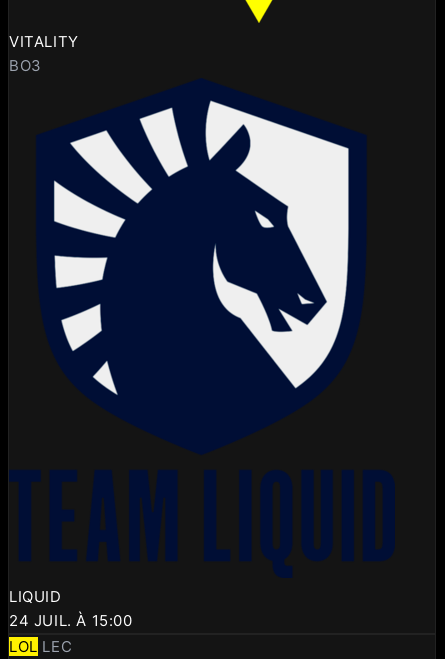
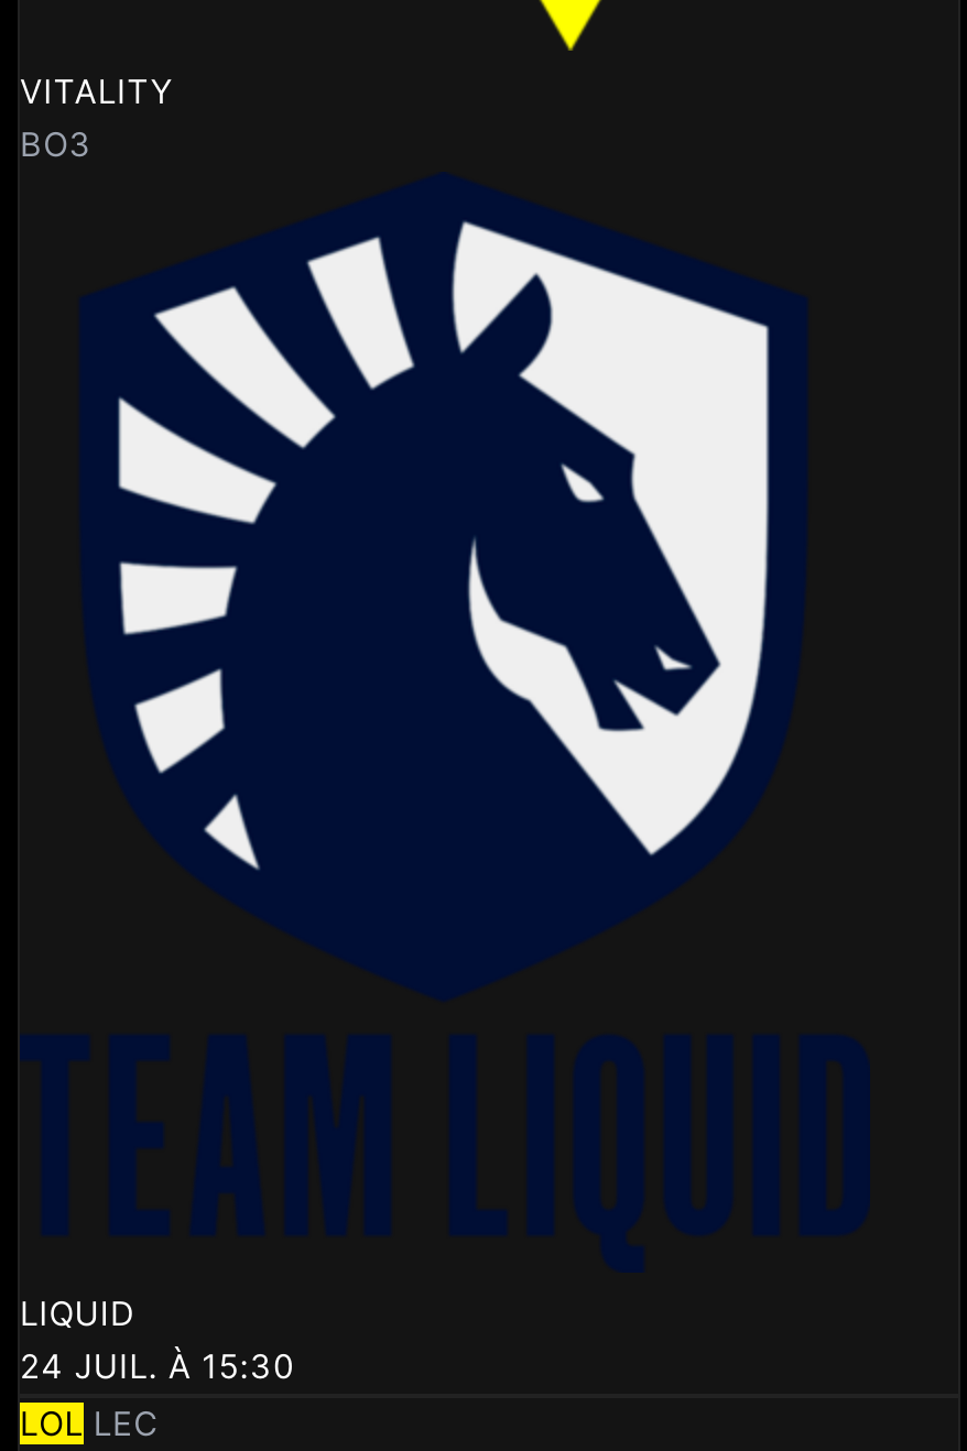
[9,611,133,630] 24 JUIL. À 15:00 -> [20,1344,294,1386] 24 JUIL. À 15:30

